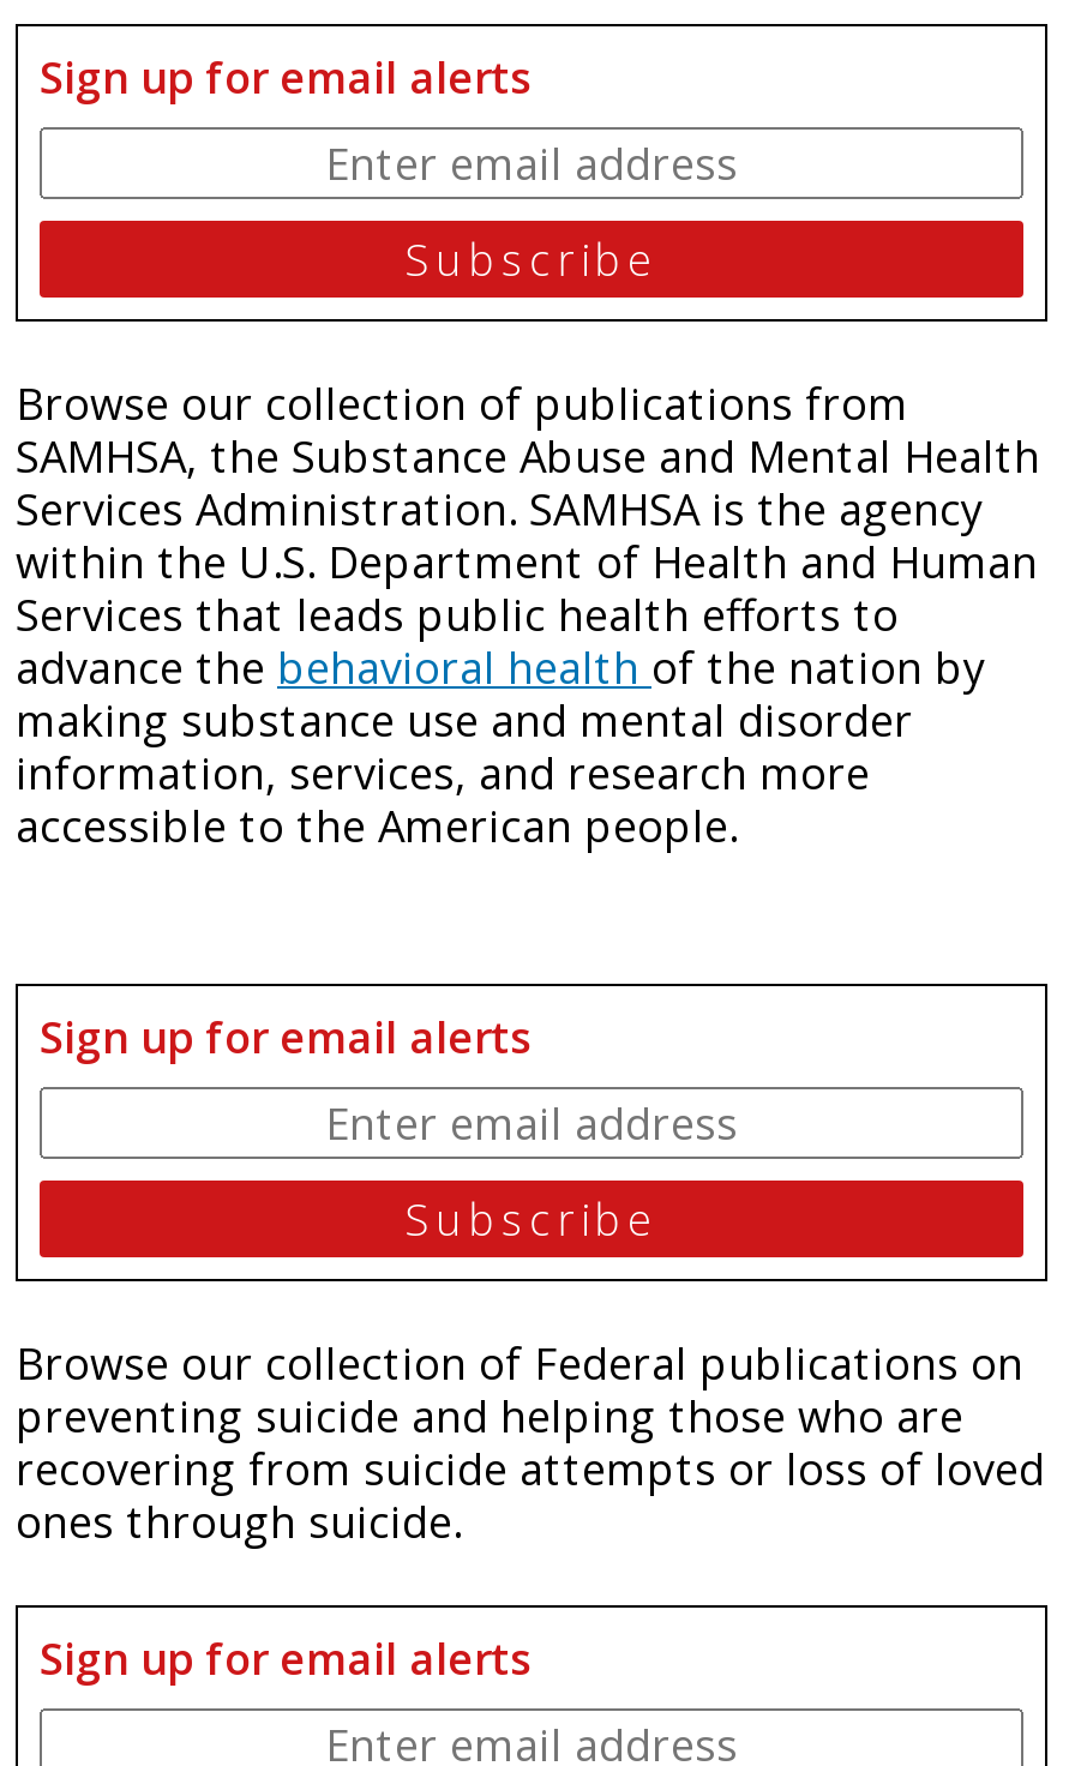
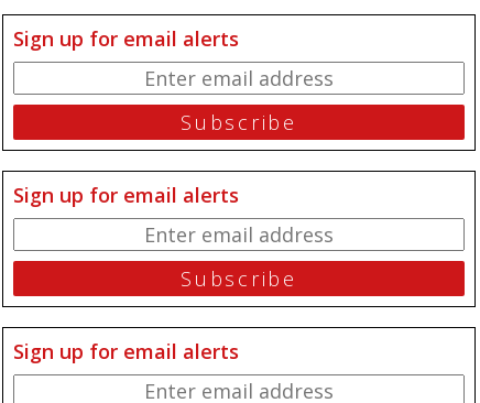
[16,373,1040,853] Browse our collection of publications from | SAMHSA, the Substance Abuse and Mental Health | Services Administration. SAMHSA is the agency | within the U.S. Department of Health and Human | Services that leads public health efforts to | advance the behavioral health of the nation by | making substance use and mental disorder | information, services, and research more | accessible to the American people. -> none
[16,1333,1045,1549] Browse our collection of Federal publications on | preventing suicide and helping those who are | recovering from suicide attempts or loss of loved | ones through suicide. -> none

